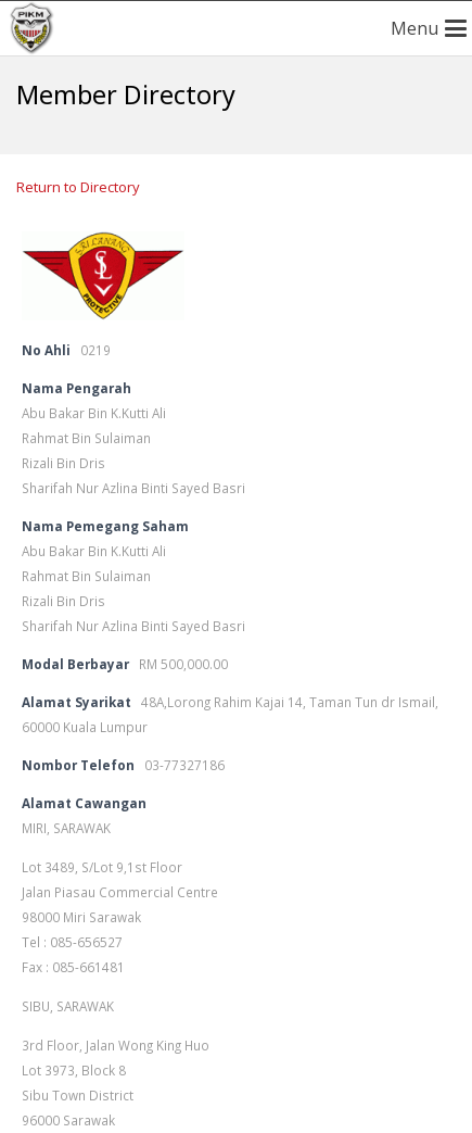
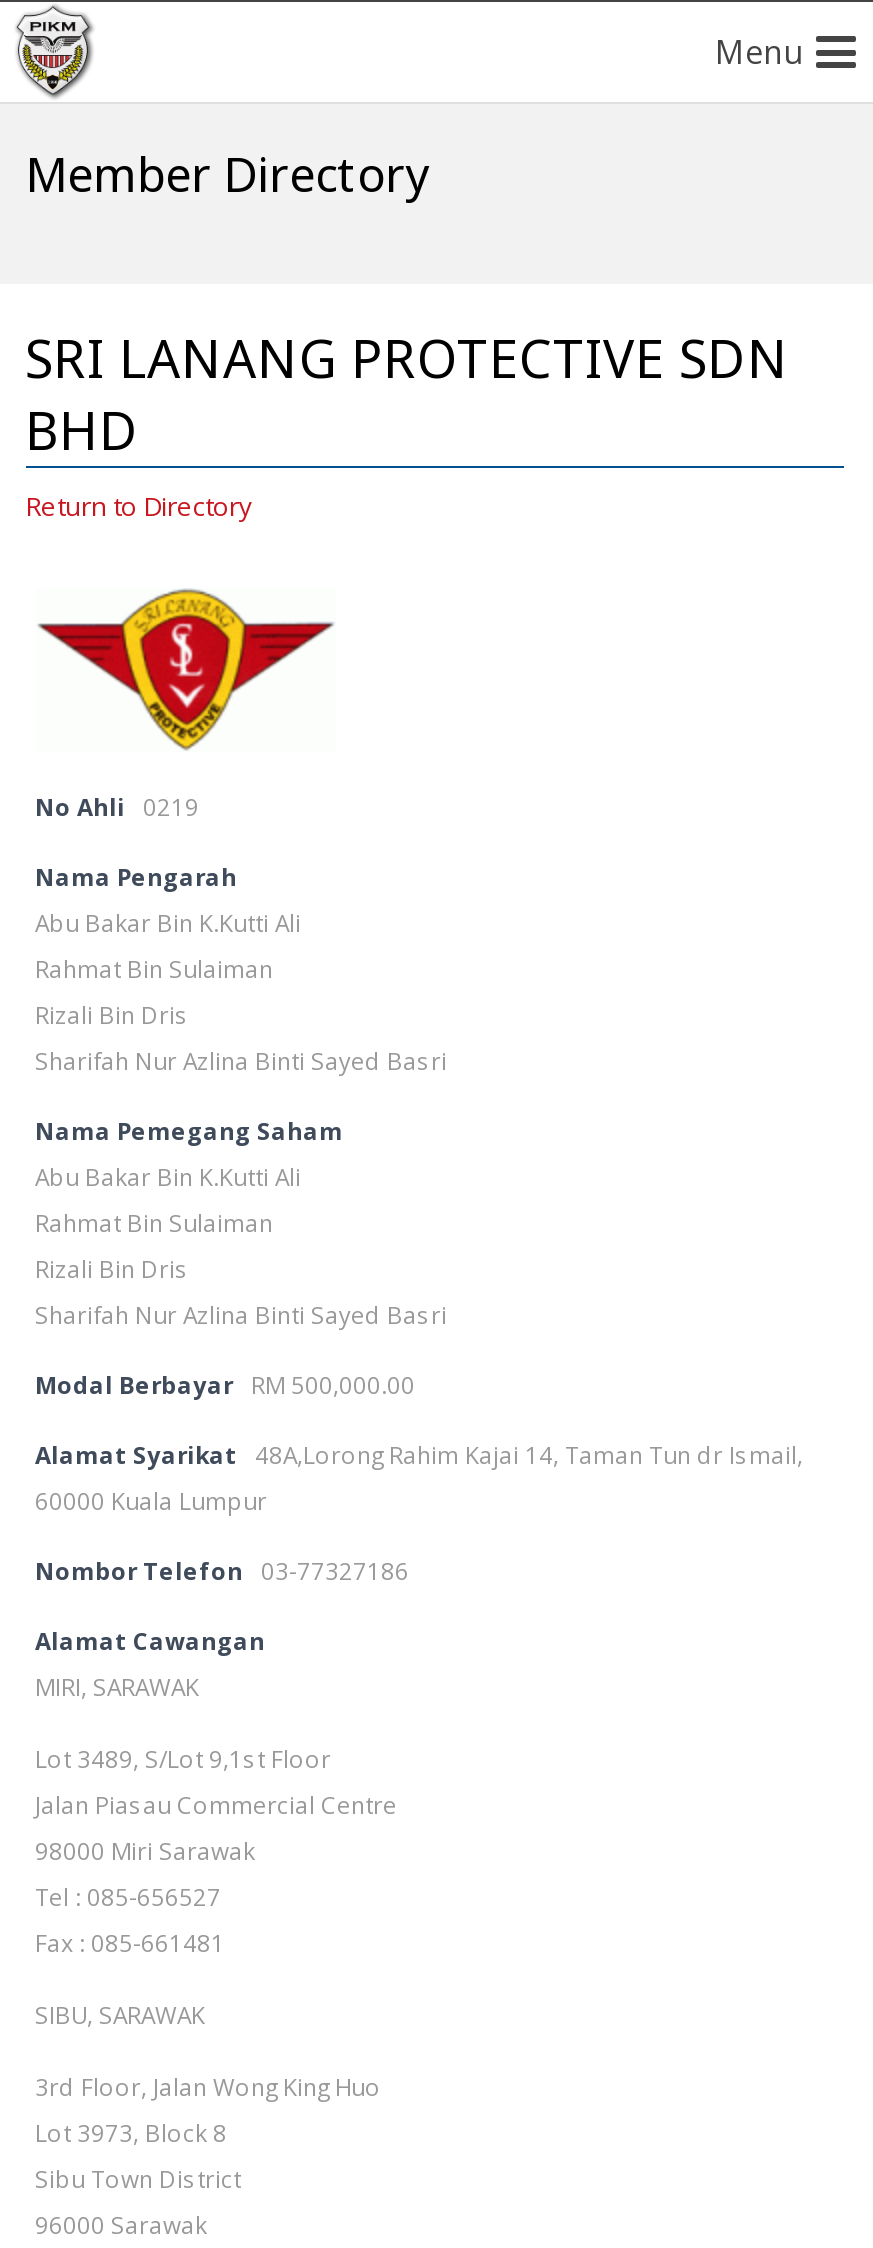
none -> [25,322,789,466] SRI LANANG PROTECTIVE SDN | BHD

